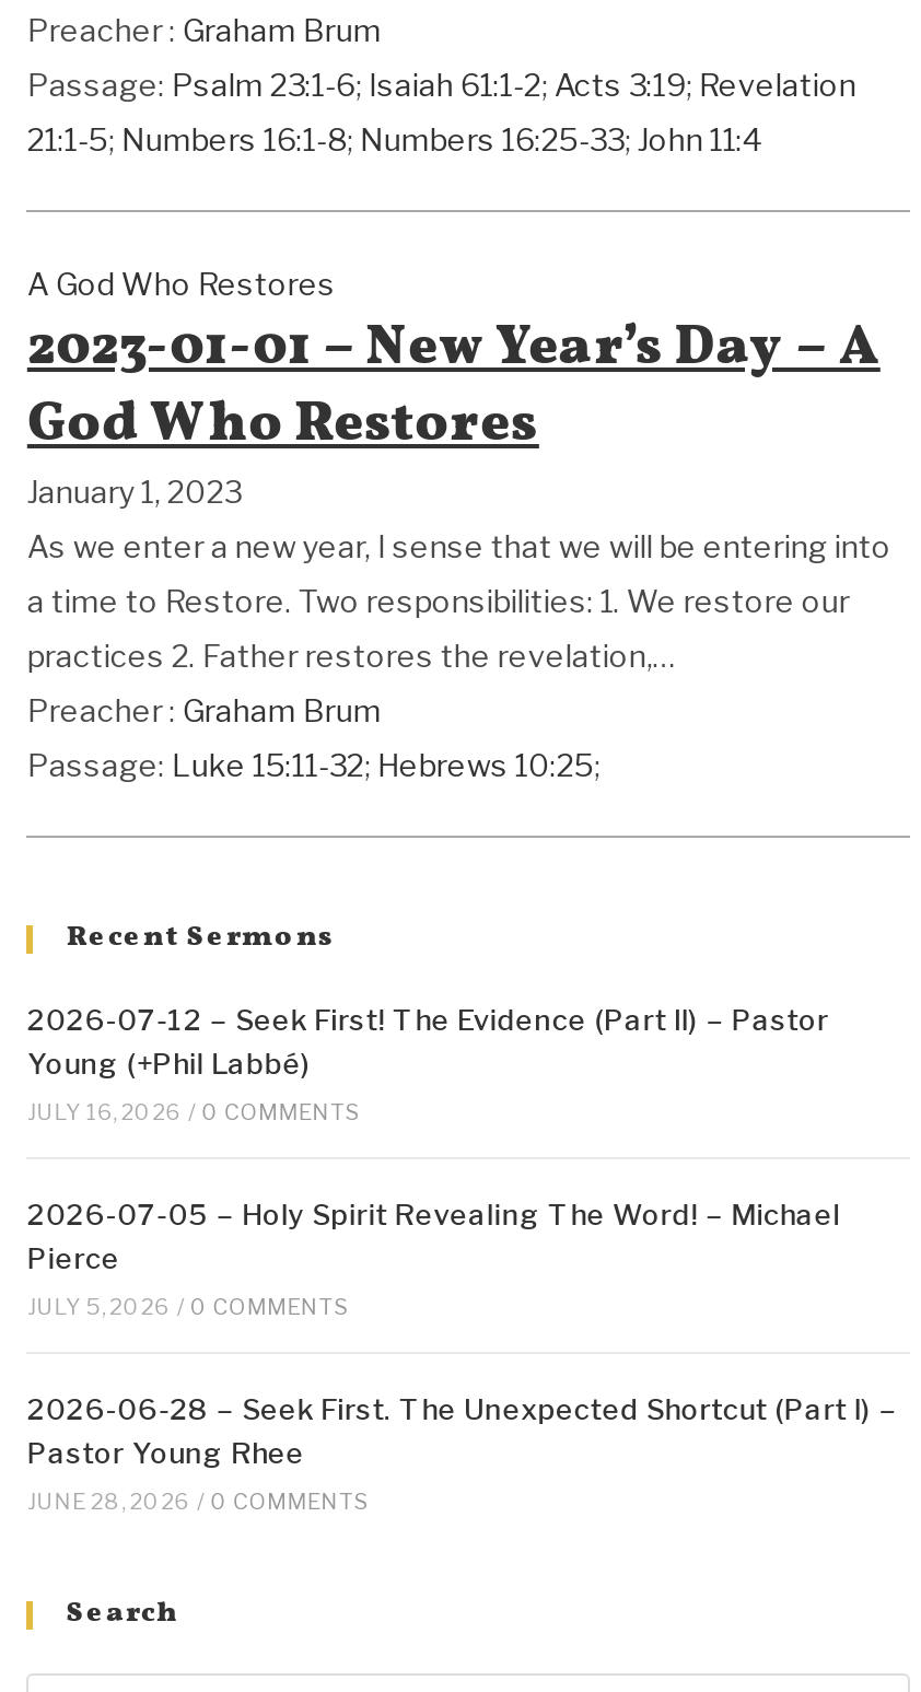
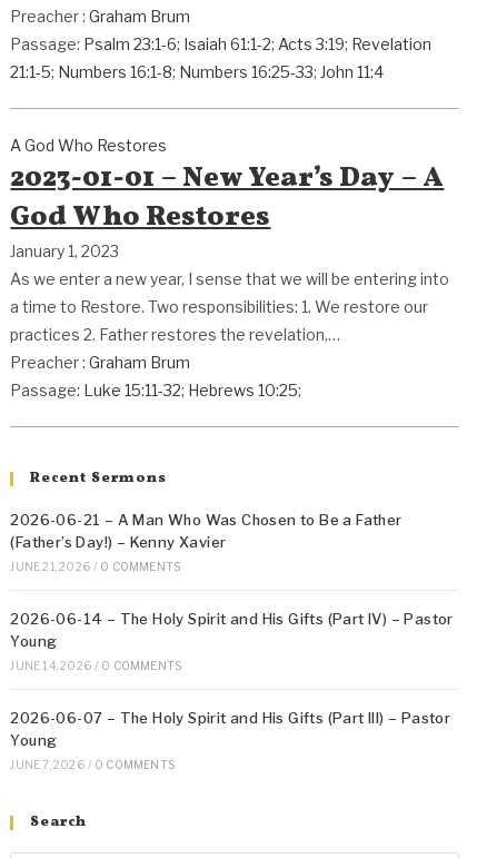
[27,1002,829,1081] 2026-07-12 – Seek First! The Evidence (Part II) – Pastor | Young (+Phil Labbé) -> [10,511,402,551] 2026-06-21 – A Man Who Was Chosen to Be a Father | (Father’s Day!) – Kenny Xavier
[27,1098,359,1124] JULY 16, 2026 / 0 COMMENTS -> [10,560,180,573] JUNE 21, 2026 / 0 COMMENTS
[27,1197,840,1275] 2026-07-05 – Holy Spirit Revealing The Word! – Michael | Pierce -> [10,610,453,650] 2026-06-14 – The Holy Spirit and His Gifts (Part IV) – Pastor | Young
[27,1293,348,1319] JULY 5, 2026 / 0 COMMENTS -> [10,659,181,672] JUNE 14, 2026 / 0 COMMENTS
[27,1391,897,1470] 2026-06-28 – Seek First. The Unexpected Shortcut (Part I) – | Pastor Young Rhee -> [10,709,451,749] 2026-06-07 – The Holy Spirit and His Gifts (Part III) – Pastor | Young
[27,1487,368,1514] JUNE 28, 2026 / 0 COMMENTS -> [10,758,175,771] JUNE 7, 2026 / 0 COMMENTS

